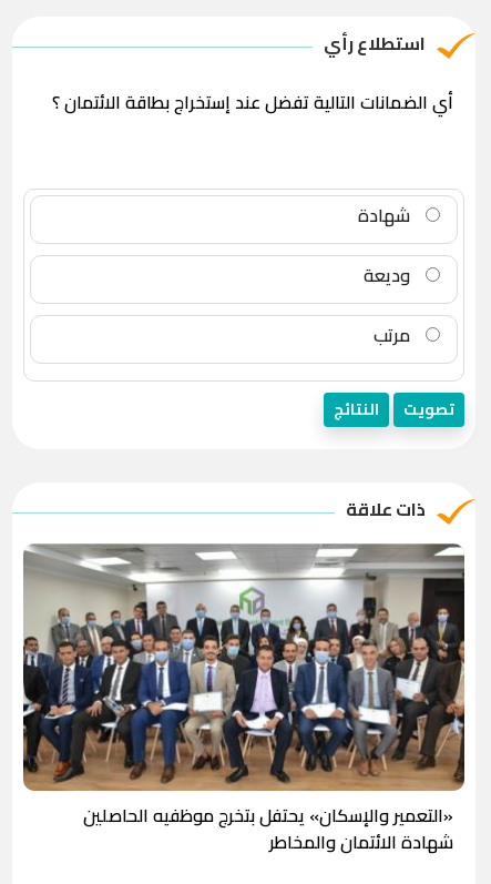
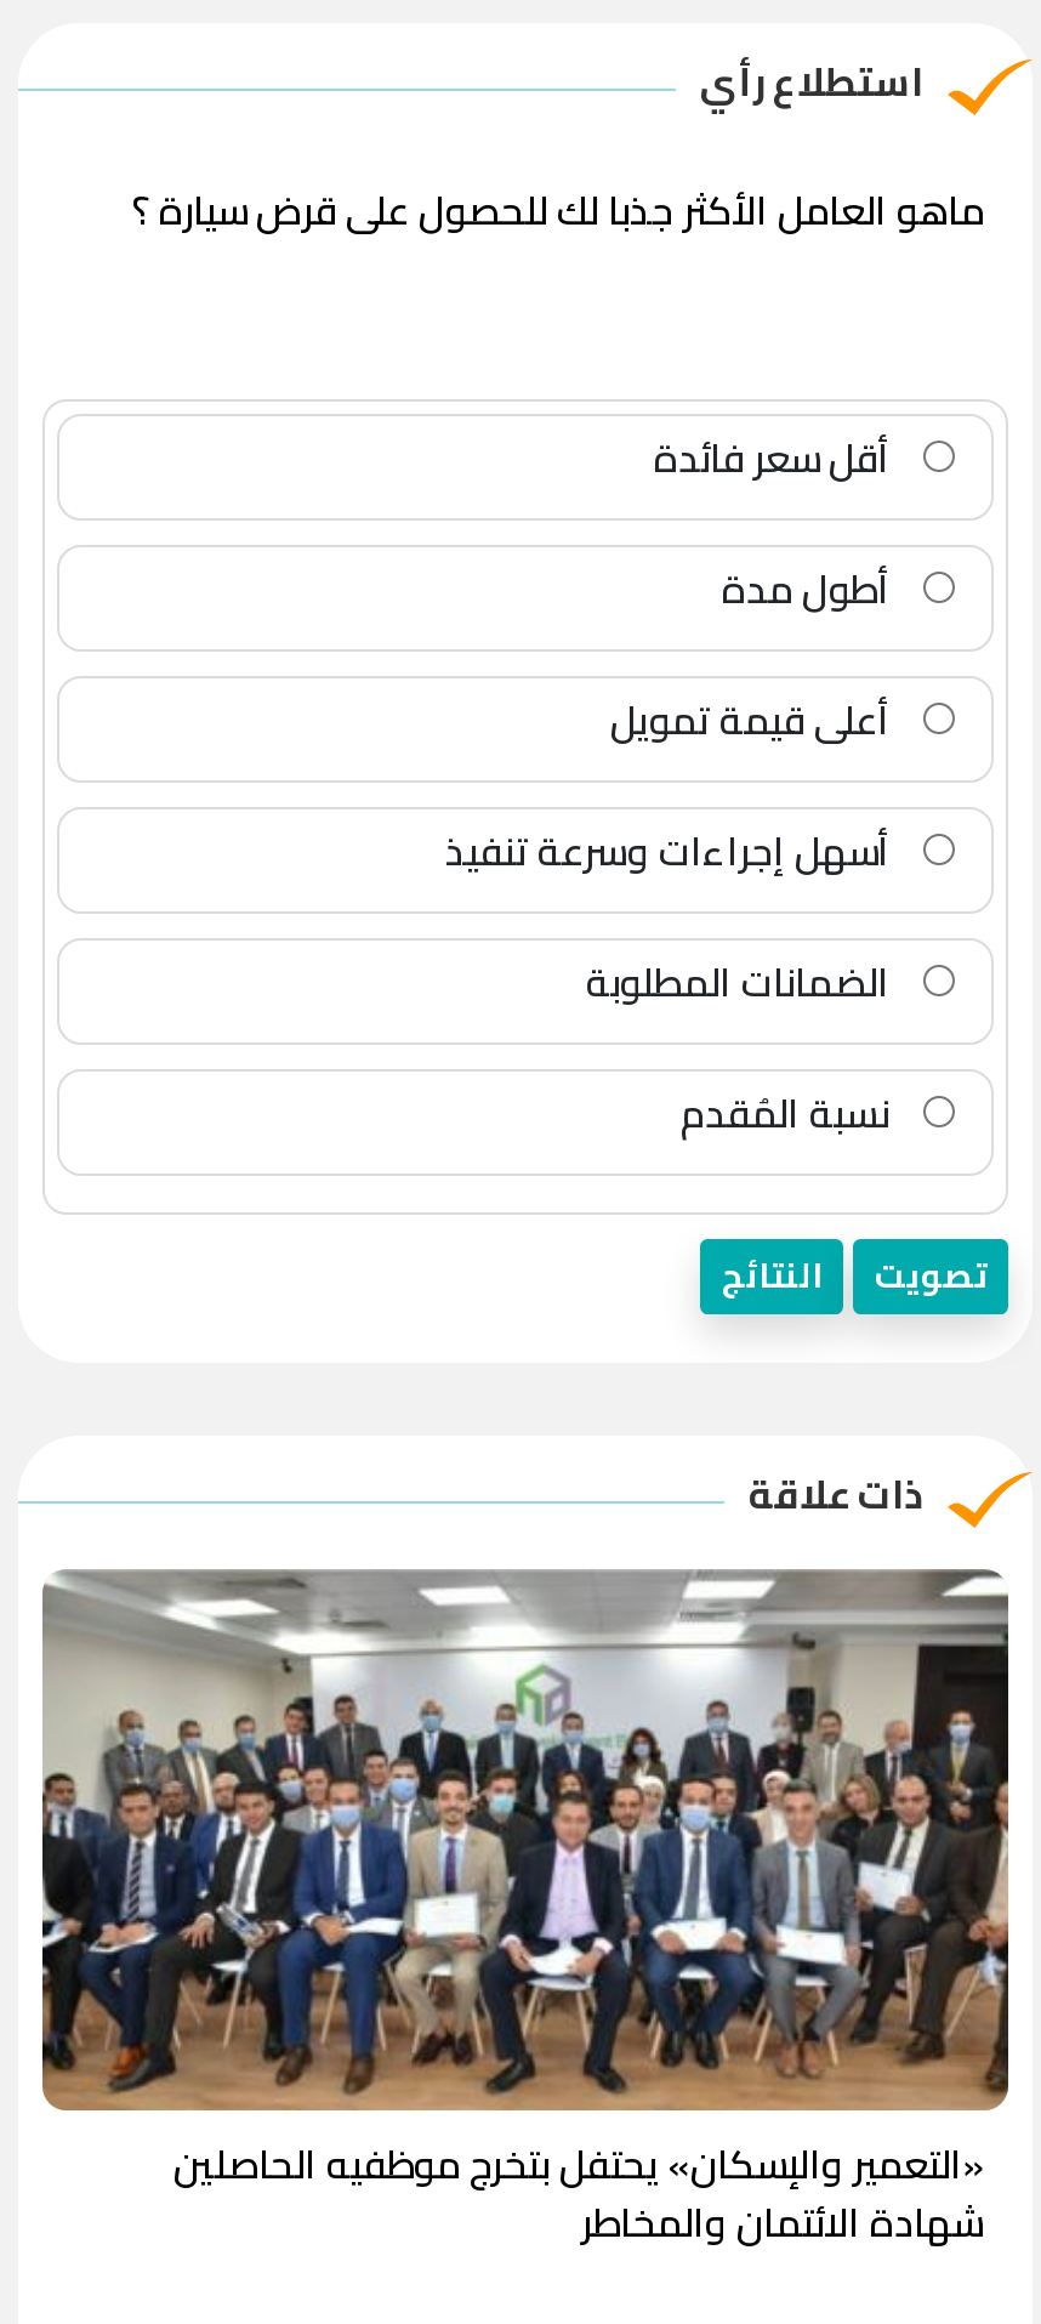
[52,85,453,351] أي الضمانات التالية تفضل عند إستخراج بطاقة الائتمان ؟ | شهادة | وديعة | مرتب -> [132,172,984,1148] ماهو العامل الأكثر جذبا لك للحصول على قرض سيارة ؟ | أقل سعر فائدة | أطول مدة | أعلى قيمة تمويل | أسهل إجراءات وسرعة تنفيذ | الضمانات المطلوبة | نسبة المُقدم

